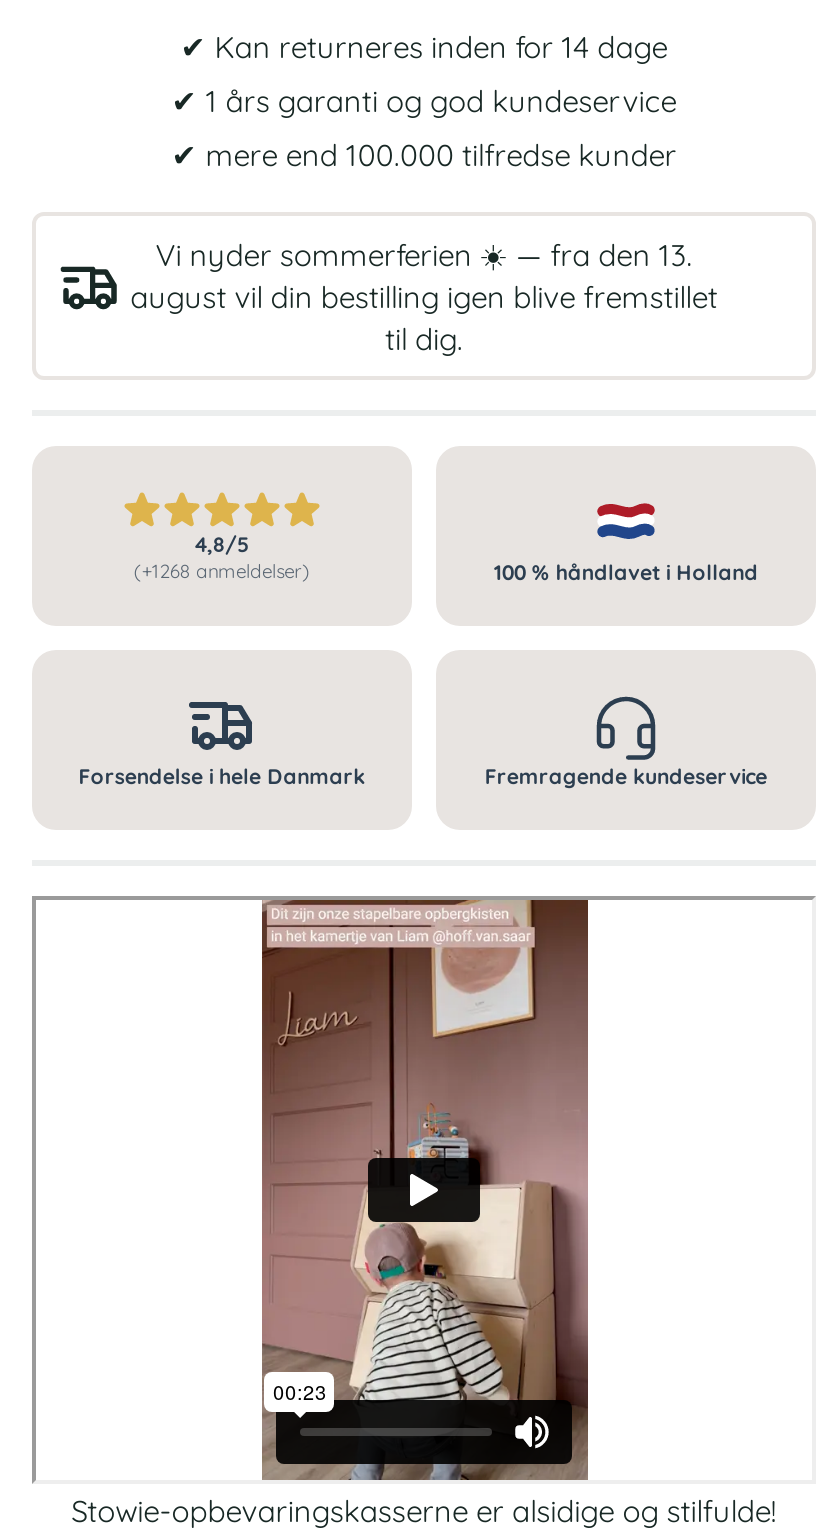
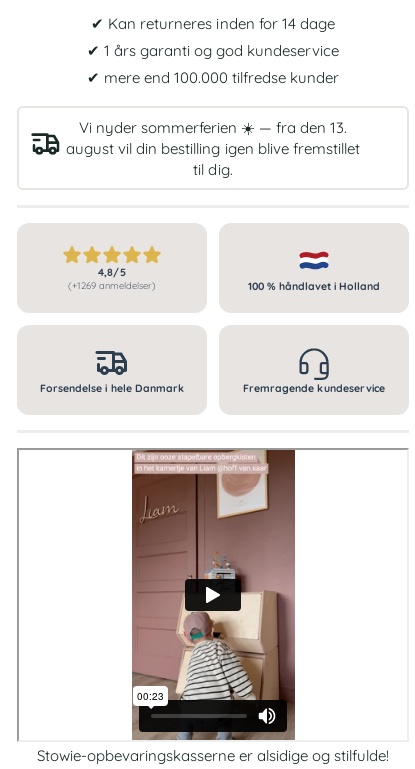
[134,558,310,582] (+1268 anmeldelser) -> [68,279,156,291] (+1269 anmeldelser)

